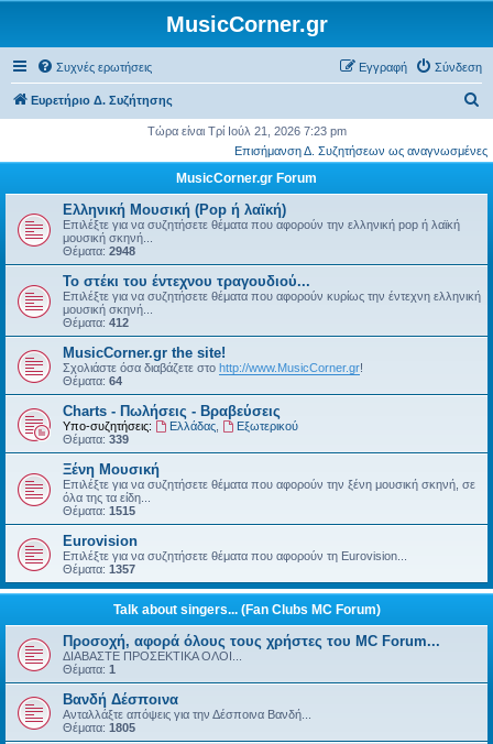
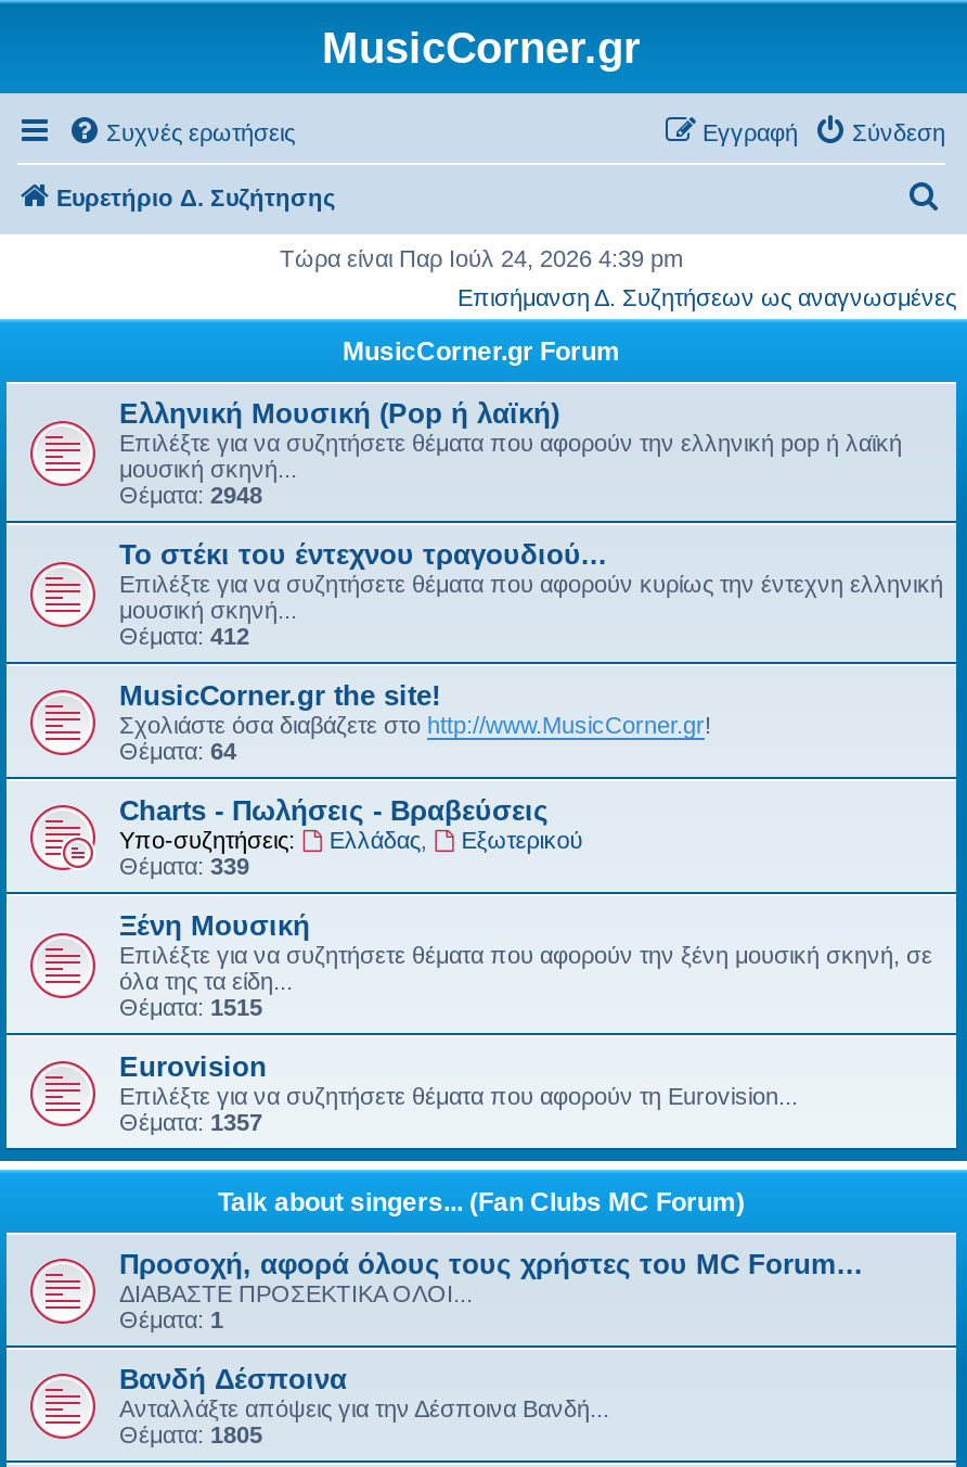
[147,124,346,138] Τώρα είναι Τρί Ιούλ 21, 2026 7:23 pm -> [280,245,683,271] Τώρα είναι Παρ Ιούλ 24, 2026 4:39 pm

